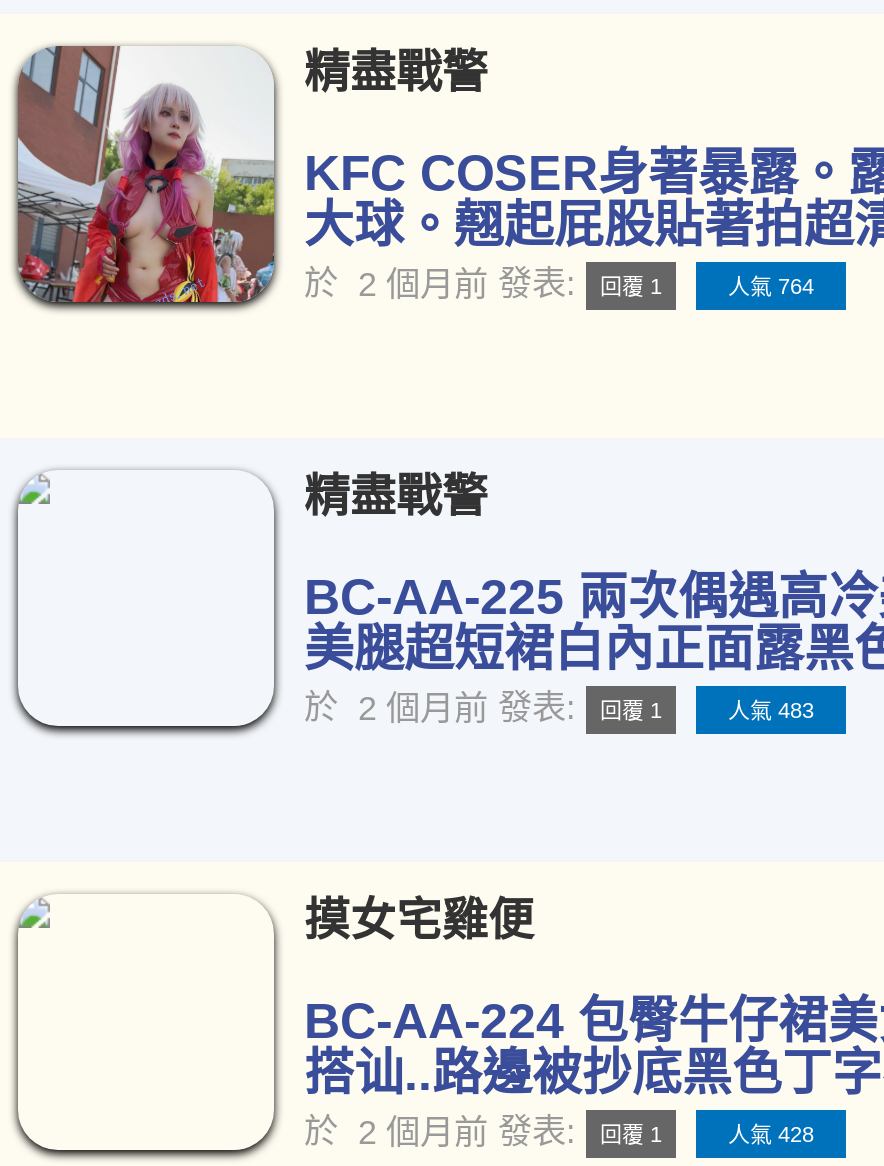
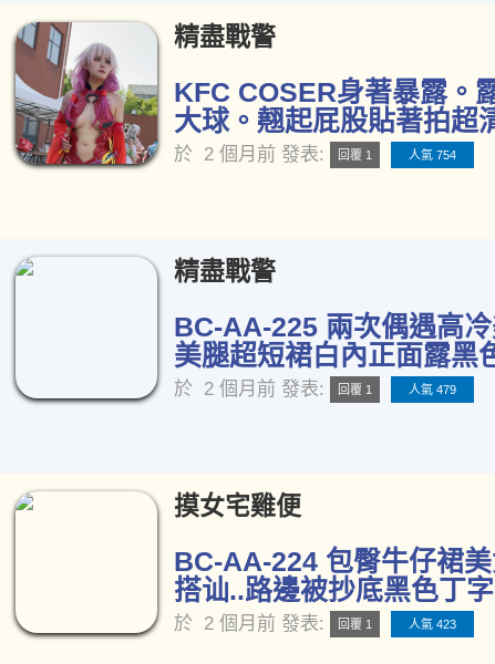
[728,274,814,298] 人氣 764 -> [409,148,456,162] 人氣 754
[728,698,814,722] 人氣 483 -> [409,383,456,396] 人氣 479
[728,1122,814,1146] 人氣 428 -> [409,618,456,631] 人氣 423

